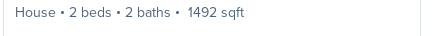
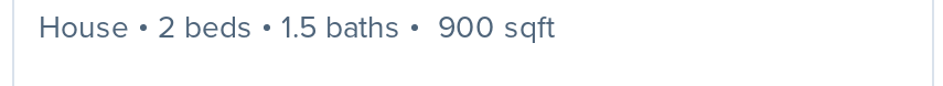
[125,2,244,23] 2 baths | 1492 sqft -> [281,5,555,52] 1.5 baths | 900 sqft

